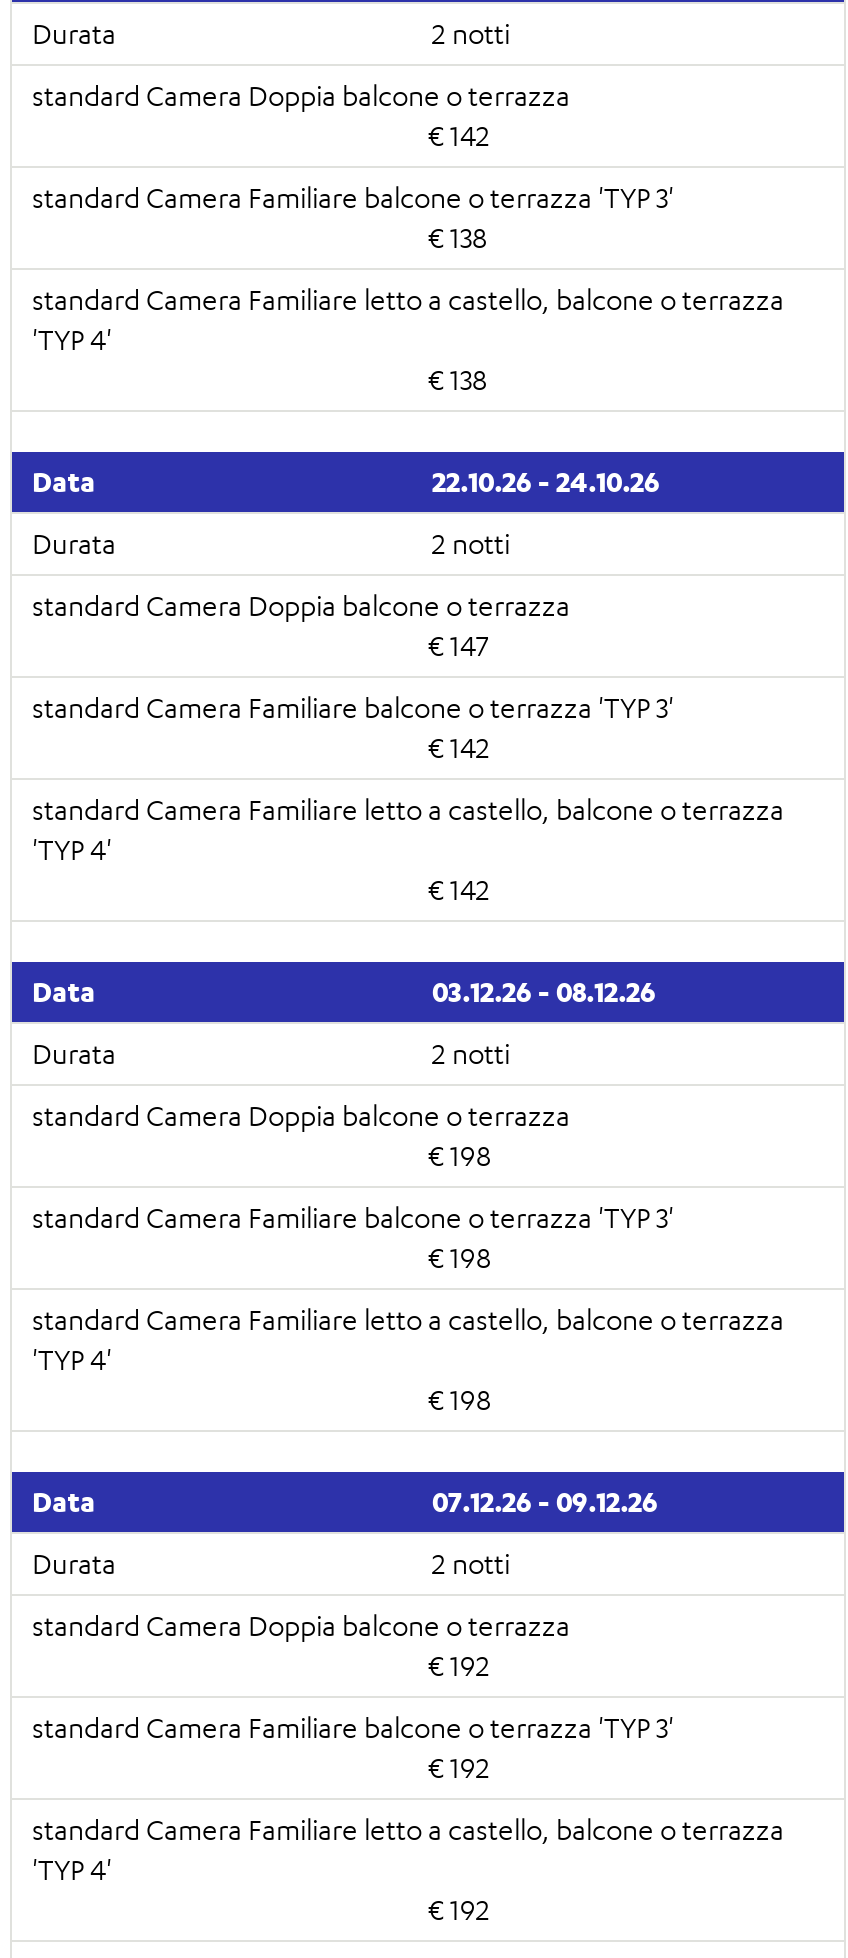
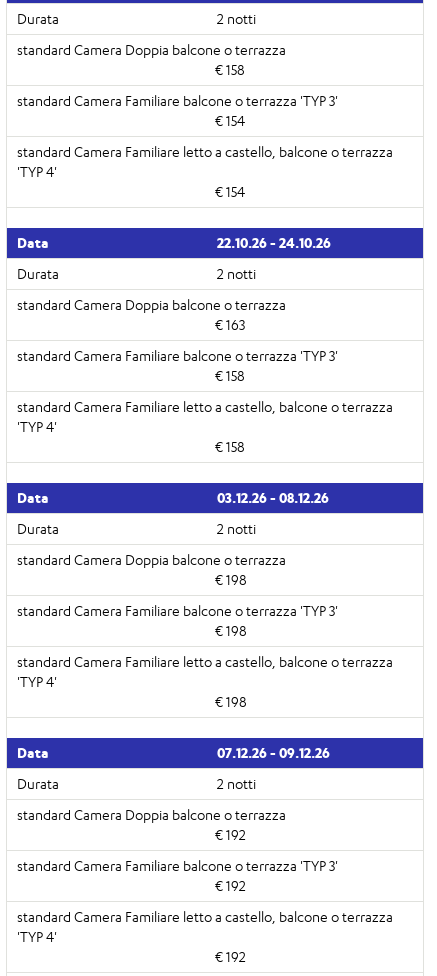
[428,119,490,153] € 142 -> [215,61,245,78] € 158
[428,221,488,255] € 138 -> [215,112,245,129] € 154
[428,363,488,397] € 138 -> [215,183,245,200] € 154
[428,629,488,663] € 147 -> [215,316,245,333] € 163
[428,731,490,765] € 142 -> [215,367,245,384] € 158
[428,873,490,907] € 142 -> [215,438,245,455] € 158

